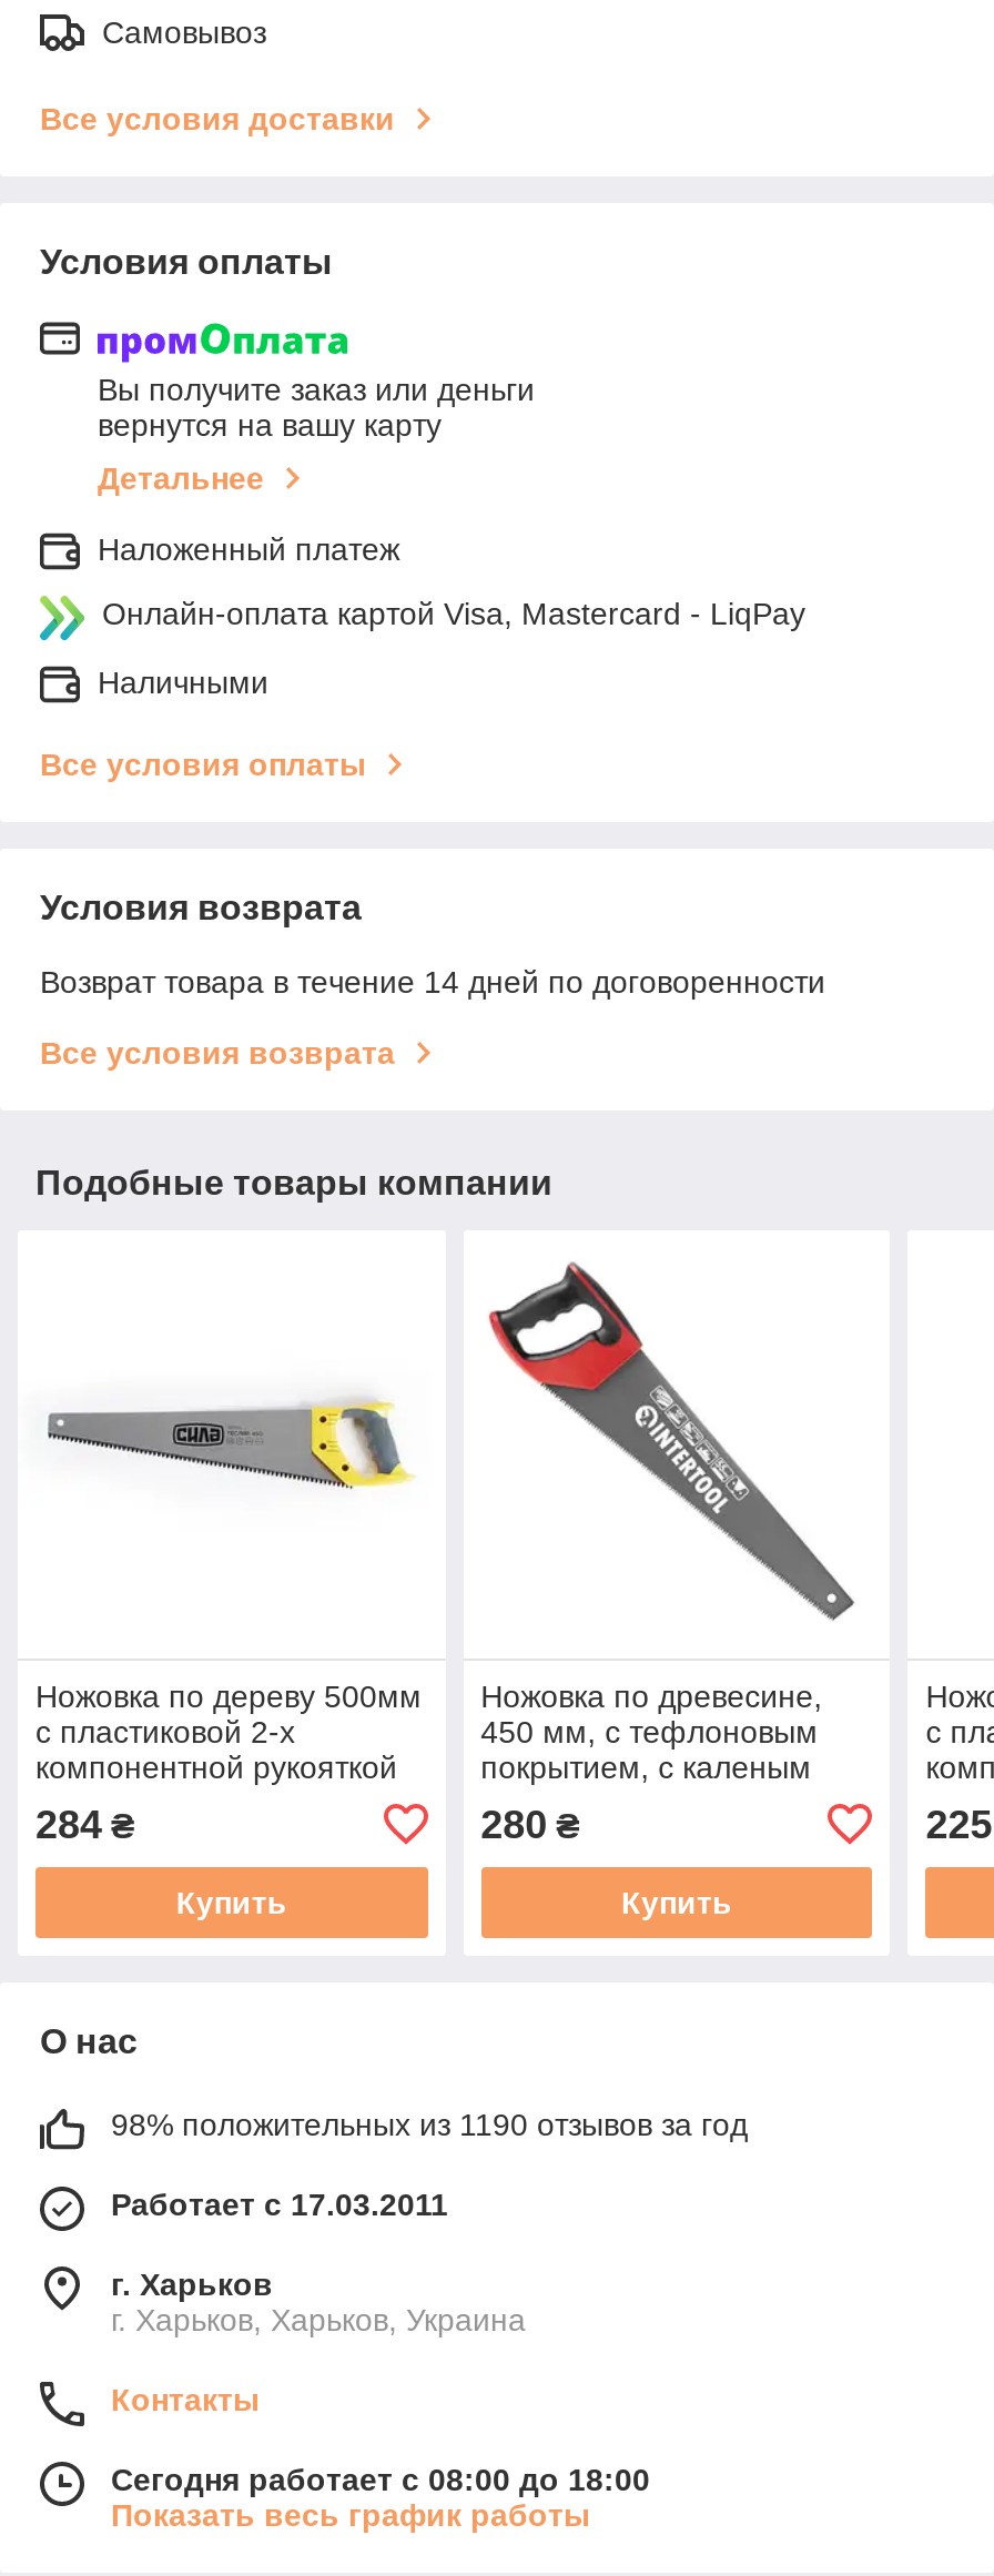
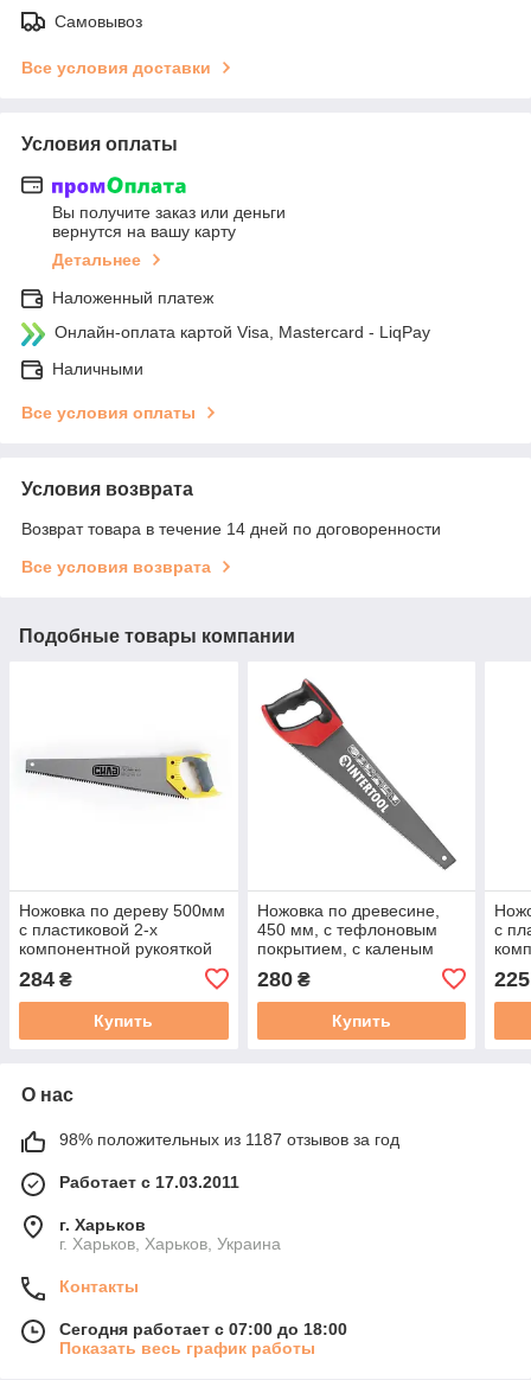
[111,2106,748,2142] 98% положительных из 1190 отзывов за год -> [59,1130,399,1149] 98% положительных из 1187 отзывов за год
[111,2461,650,2497] Сегодня работает с 08:00 до 18:00 -> [59,1319,347,1338] Сегодня работает с 07:00 до 18:00

